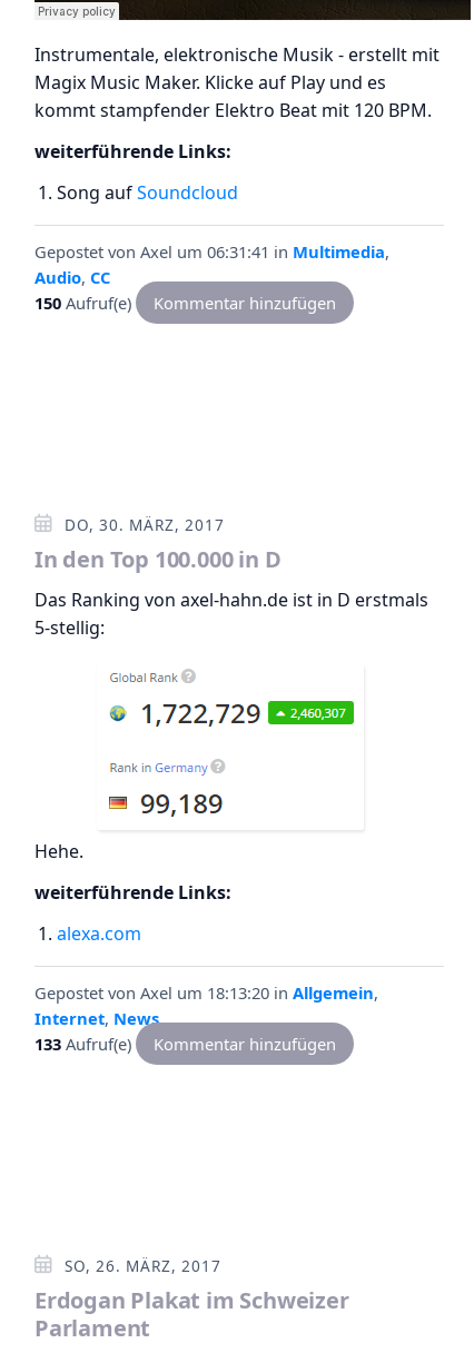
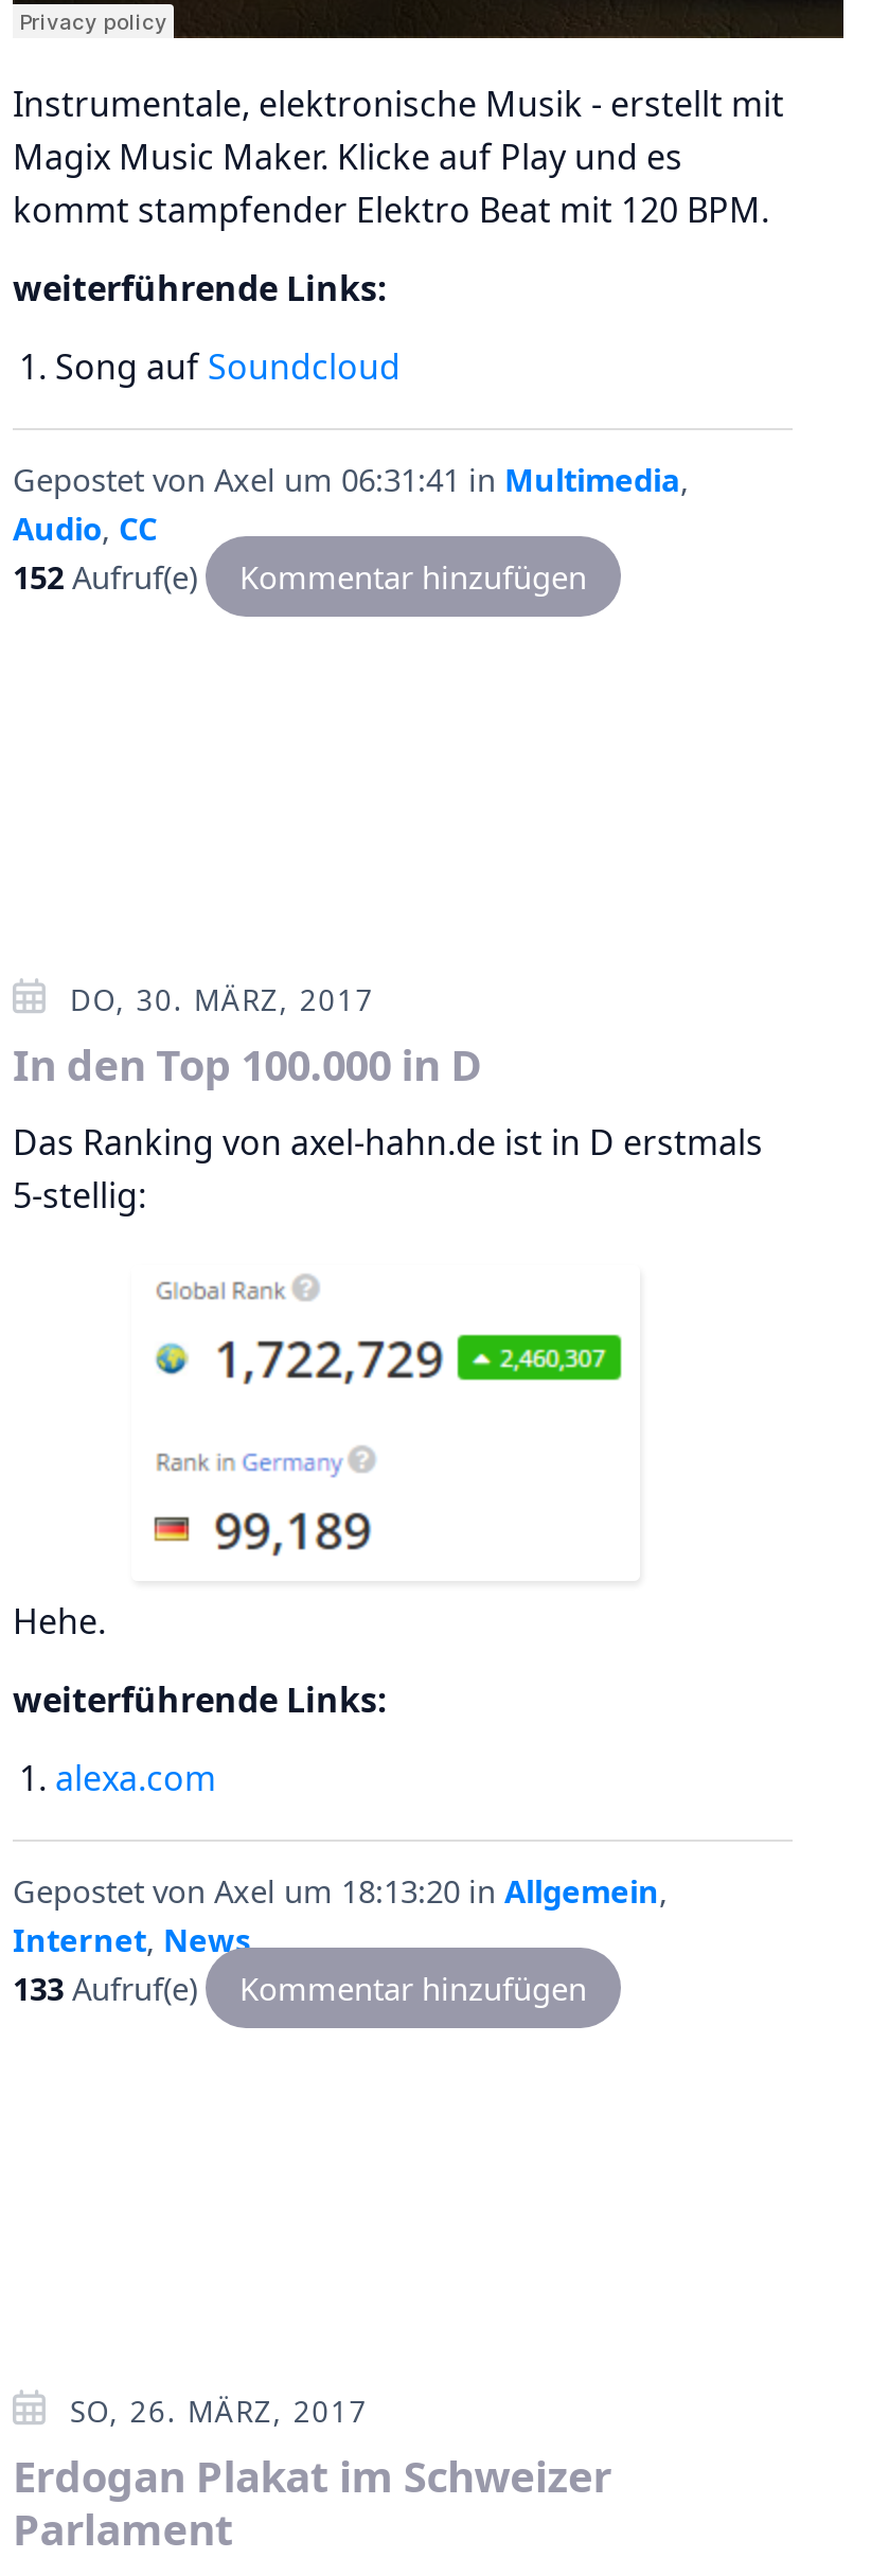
[34,292,336,314] 150 Aufruf(e) Kommentar hinzufügen -> [13,555,587,598] 152 Aufruf(e) Kommentar hinzufügen

